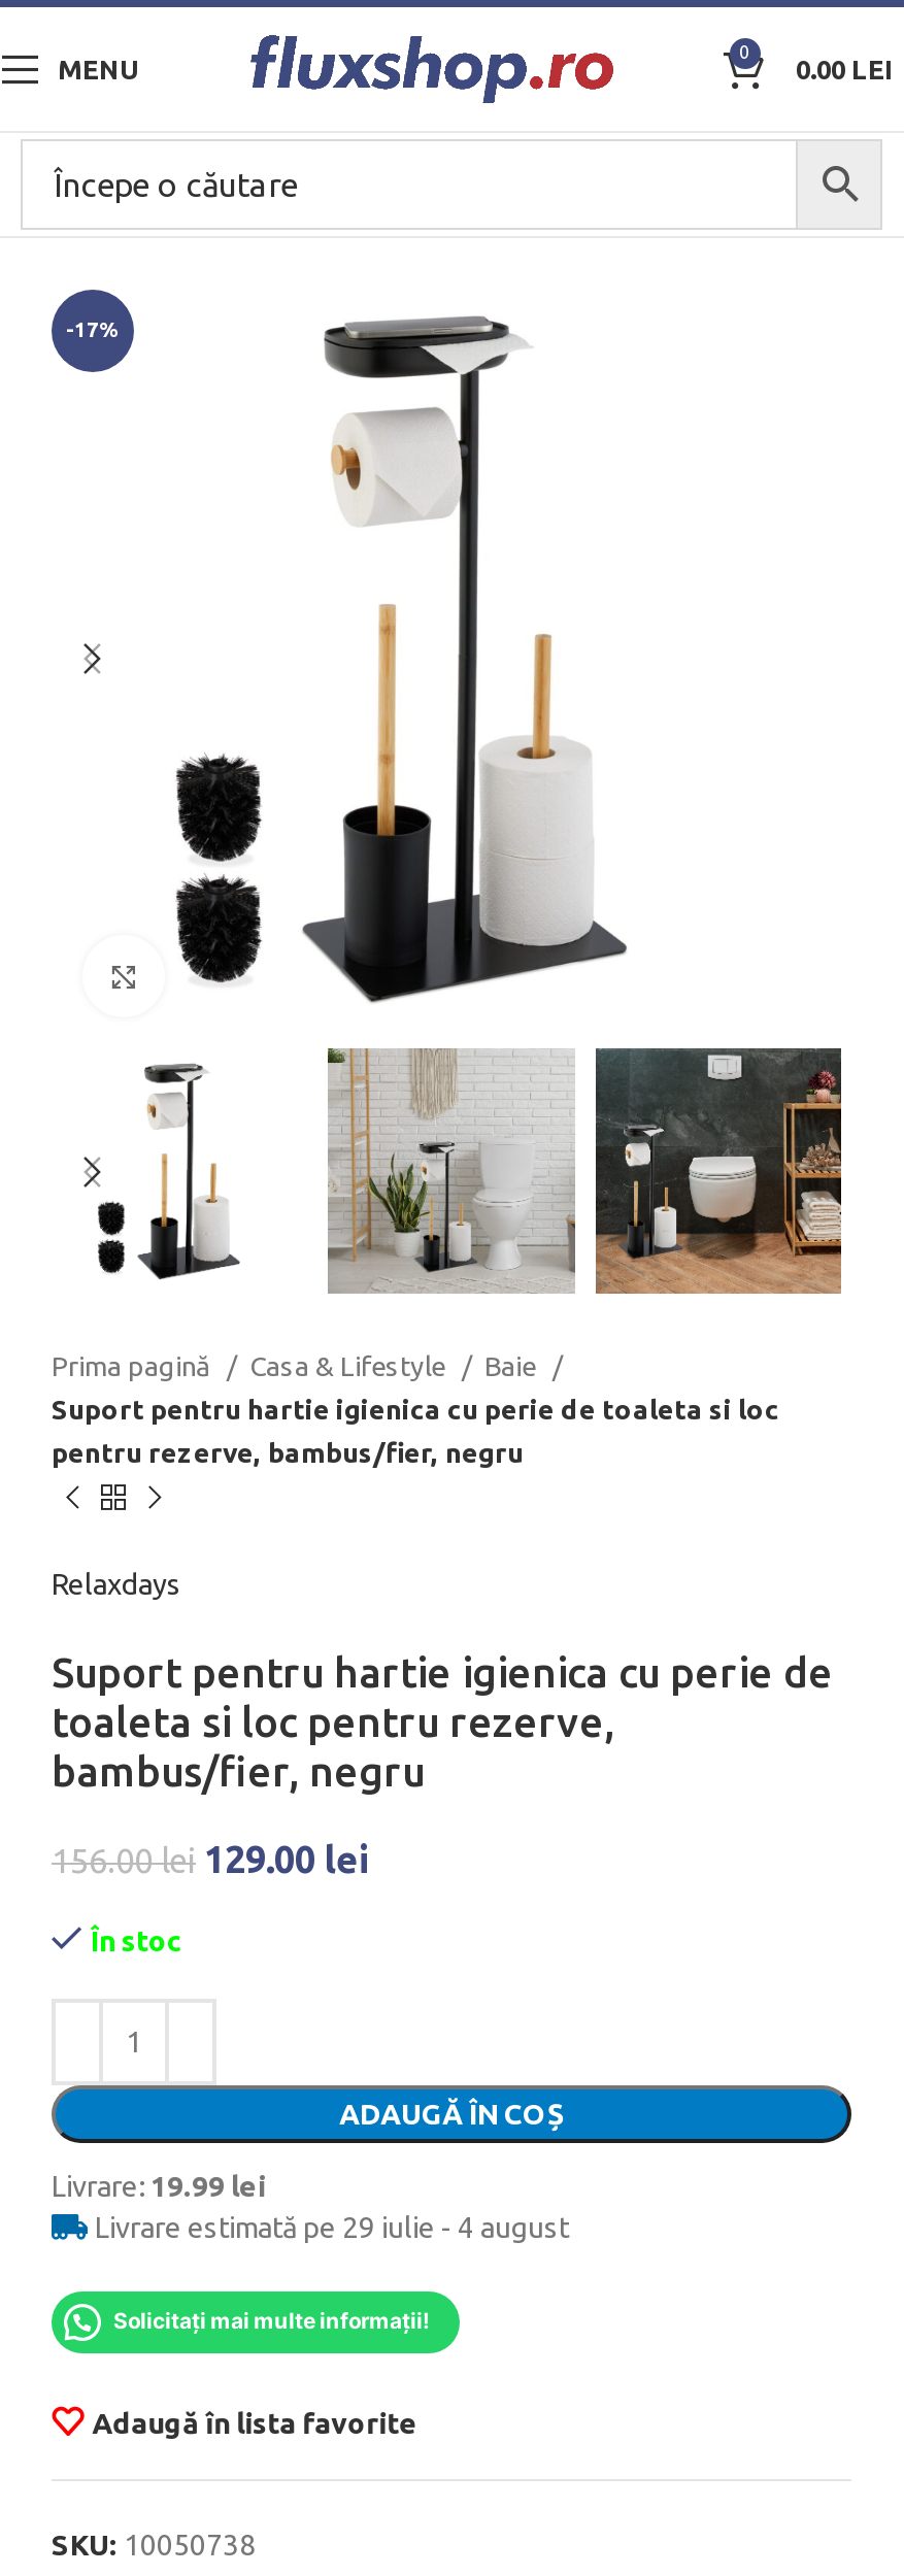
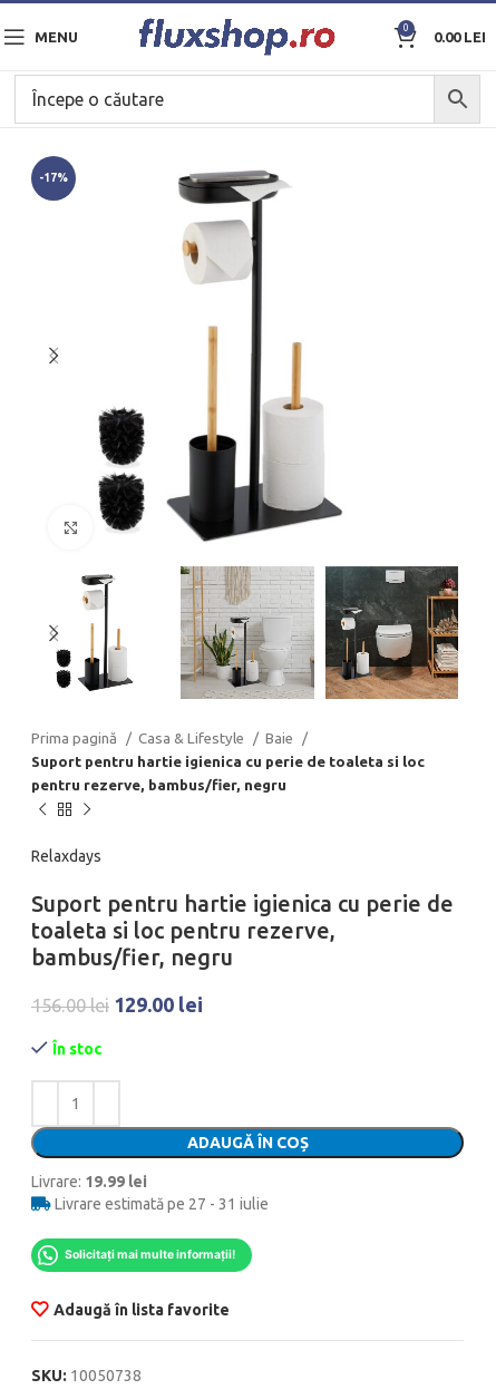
[89,2212,569,2245] Livrare estimată pe 29 iulie - 4 august -> [51,1195,269,1213] Livrare estimată pe 27 - 31 iulie

